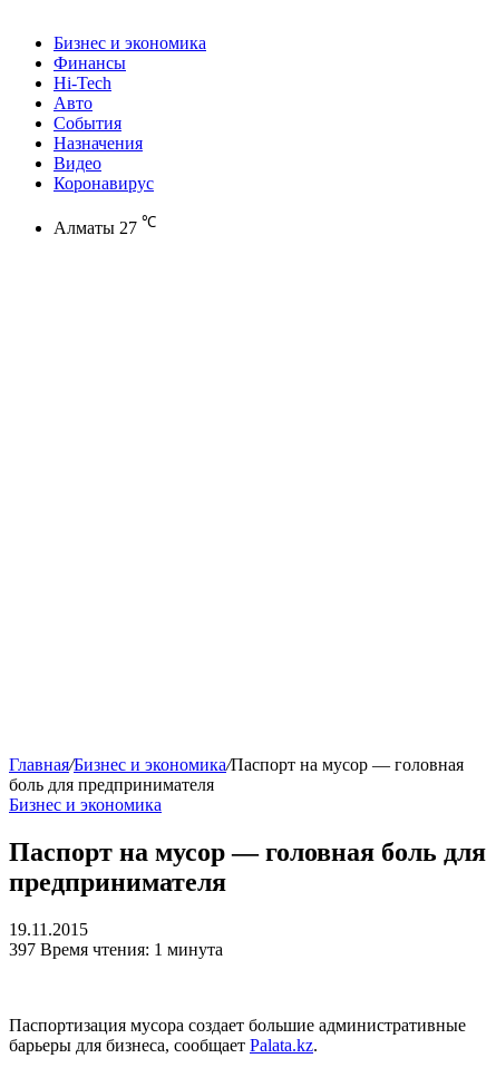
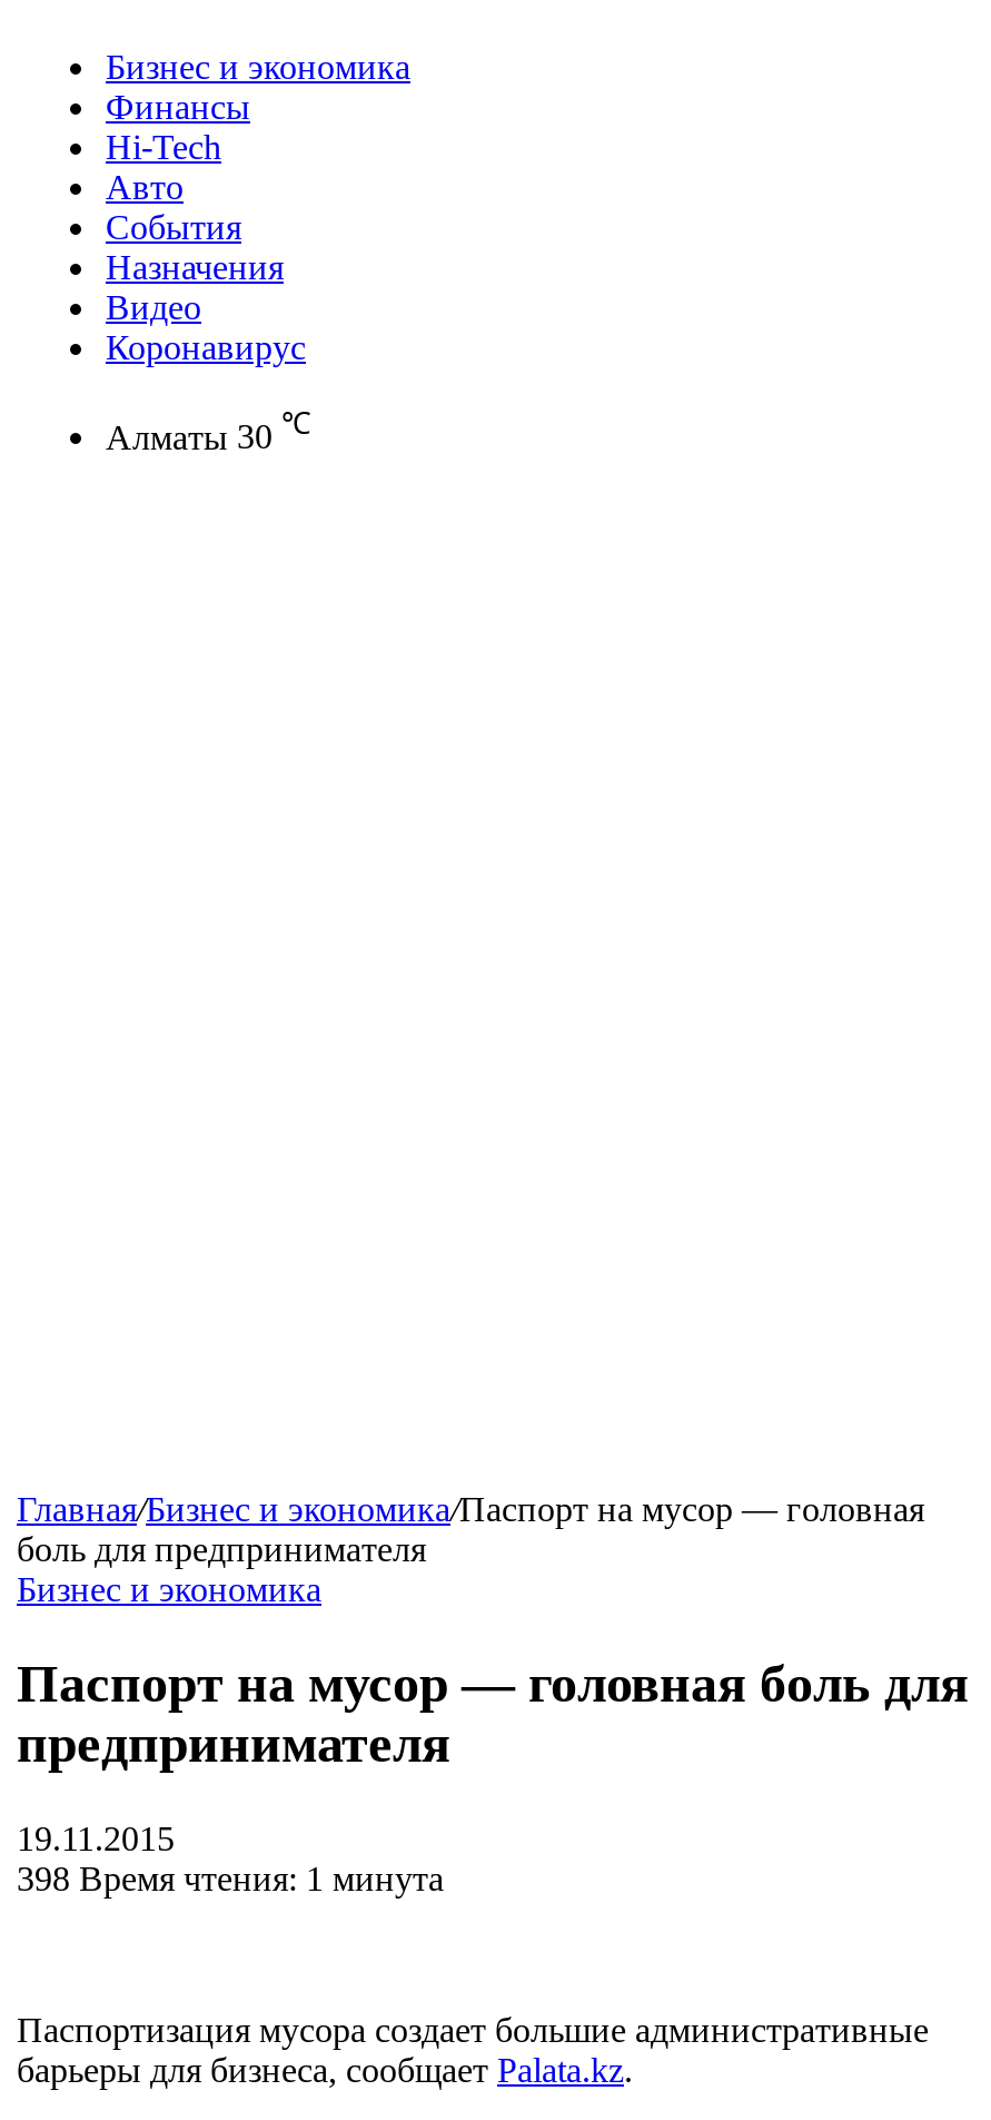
[54,214,156,238] Алматы 27 ℃ -> [106,408,310,456] Алматы 30 ℃
[9,940,223,959] 397 Время чтения: 1 минута -> [17,1860,444,1898] 398 Время чтения: 1 минута

